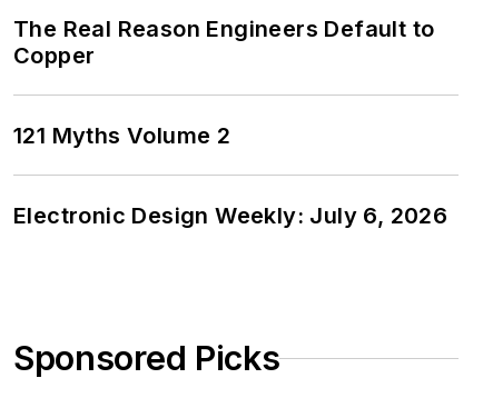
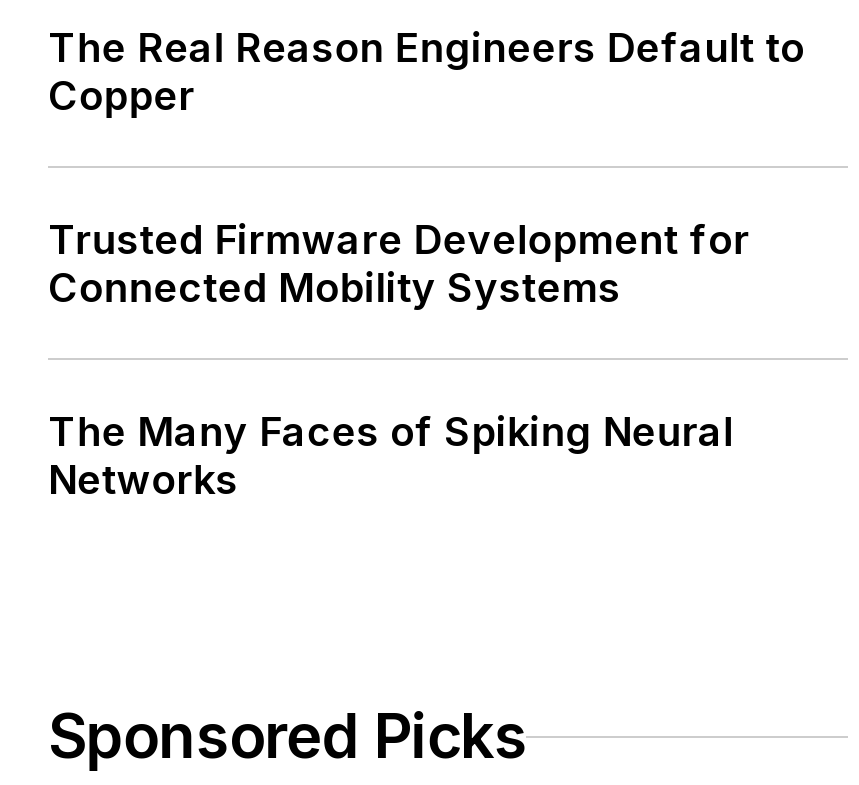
[13,122,231,149] 121 Myths Volume 2 -> [48,216,750,312] Trusted Firmware Development for | Connected Mobility Systems
[13,202,448,229] Electronic Design Weekly: July 6, 2026 -> [48,408,734,504] The Many Faces of Spiking Neural | Networks

